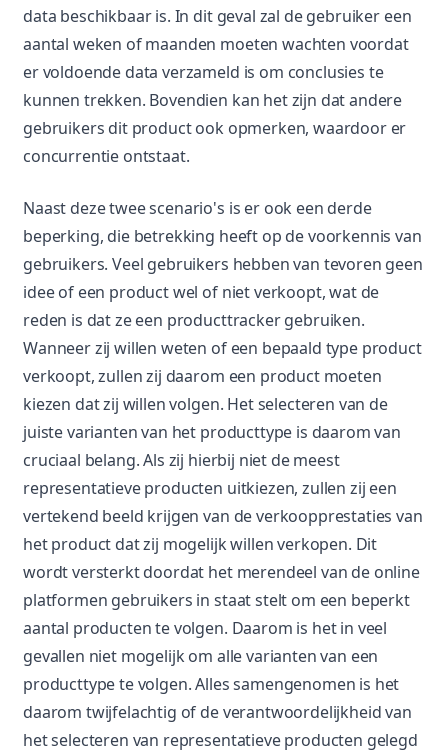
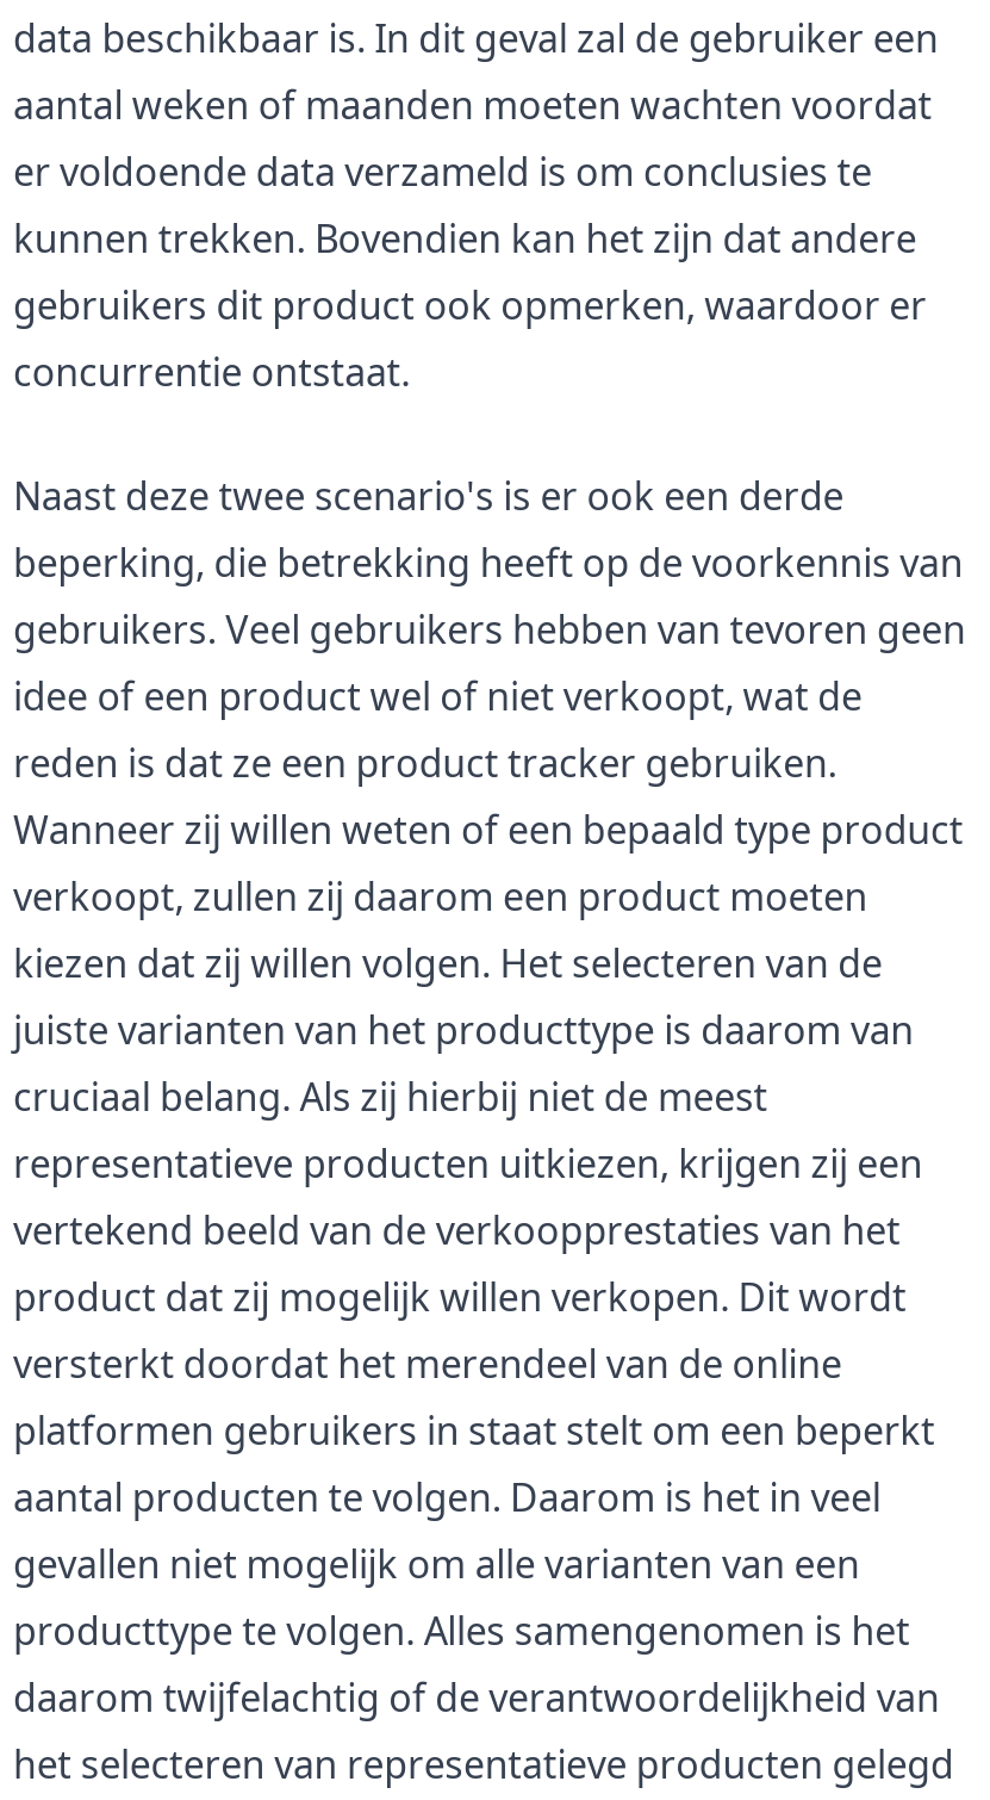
[23,308,365,330] reden is dat ze een producttracker gebruiken. -> [13,735,837,788] reden is dat ze een product tracker gebruiken.
[23,476,423,582] representatieve producten uitkiezen, zullen zij een | vertekend beeld krijgen van de verkoopprestaties van | het product dat zij mogelijk willen verkopen. Dit | wordt versterkt doordat het merendeel van de online -> [13,1136,923,1389] representatieve producten uitkiezen, krijgen zij een | vertekend beeld van de verkoopprestaties van het | product dat zij mogelijk willen verkopen. Dit wordt | versterkt doordat het merendeel van de online

